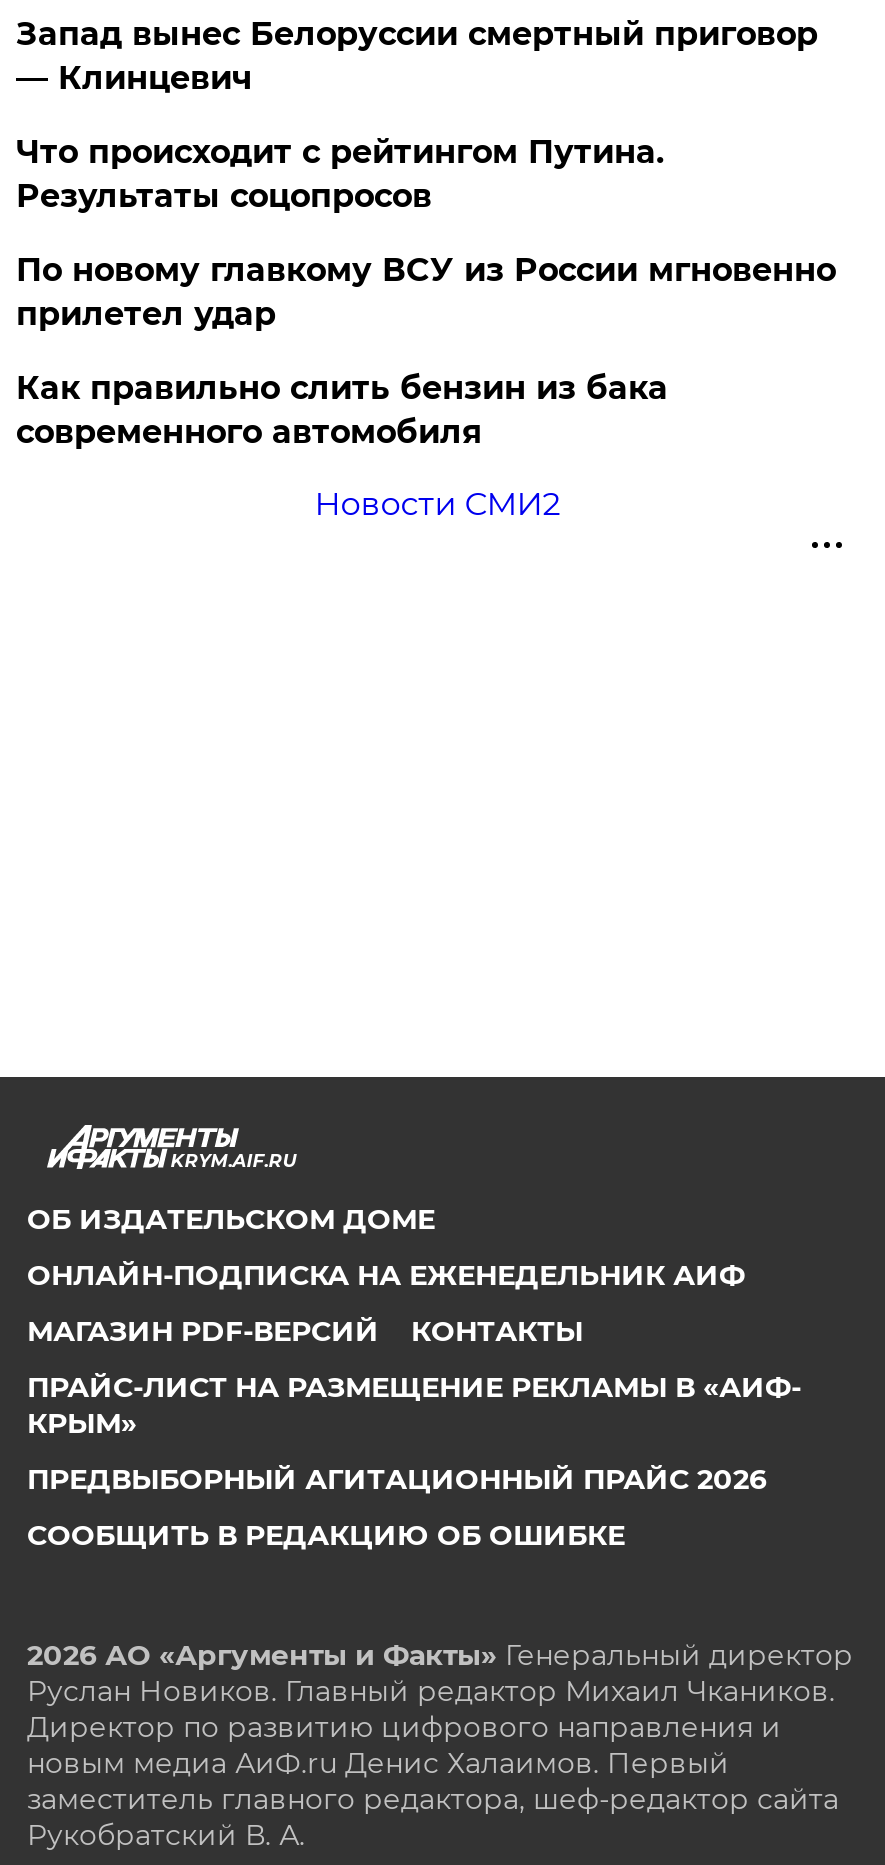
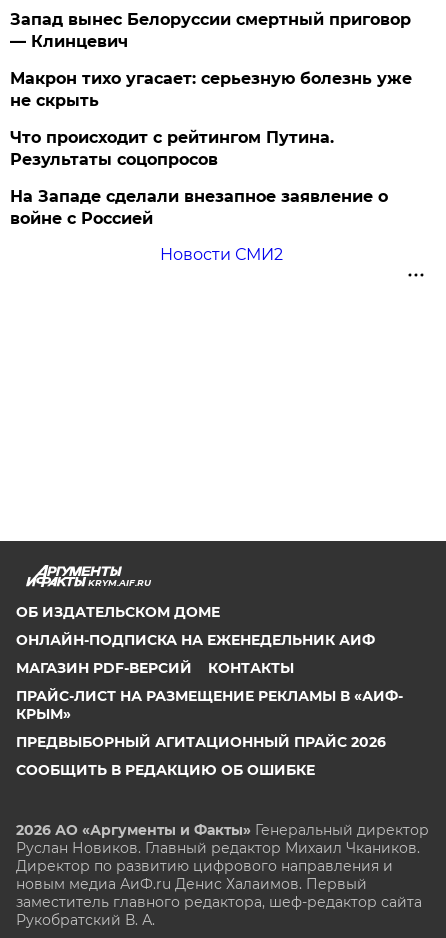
none -> [10,69,412,110] Макрон тихо угасает: серьезную болезнь уже | не скрыть
moved [16,133,664,215] -> [10,128,334,169]: Что происходит с рейтингом Путина. | Результаты соцопросов
[16,251,836,451] По новому главкому ВСУ из России мгновенно | прилетел удар | Как правильно слить бензин из бака | современного автомобиля -> [10,187,388,228] На Западе сделали внезапное заявление о | войне с Россией

